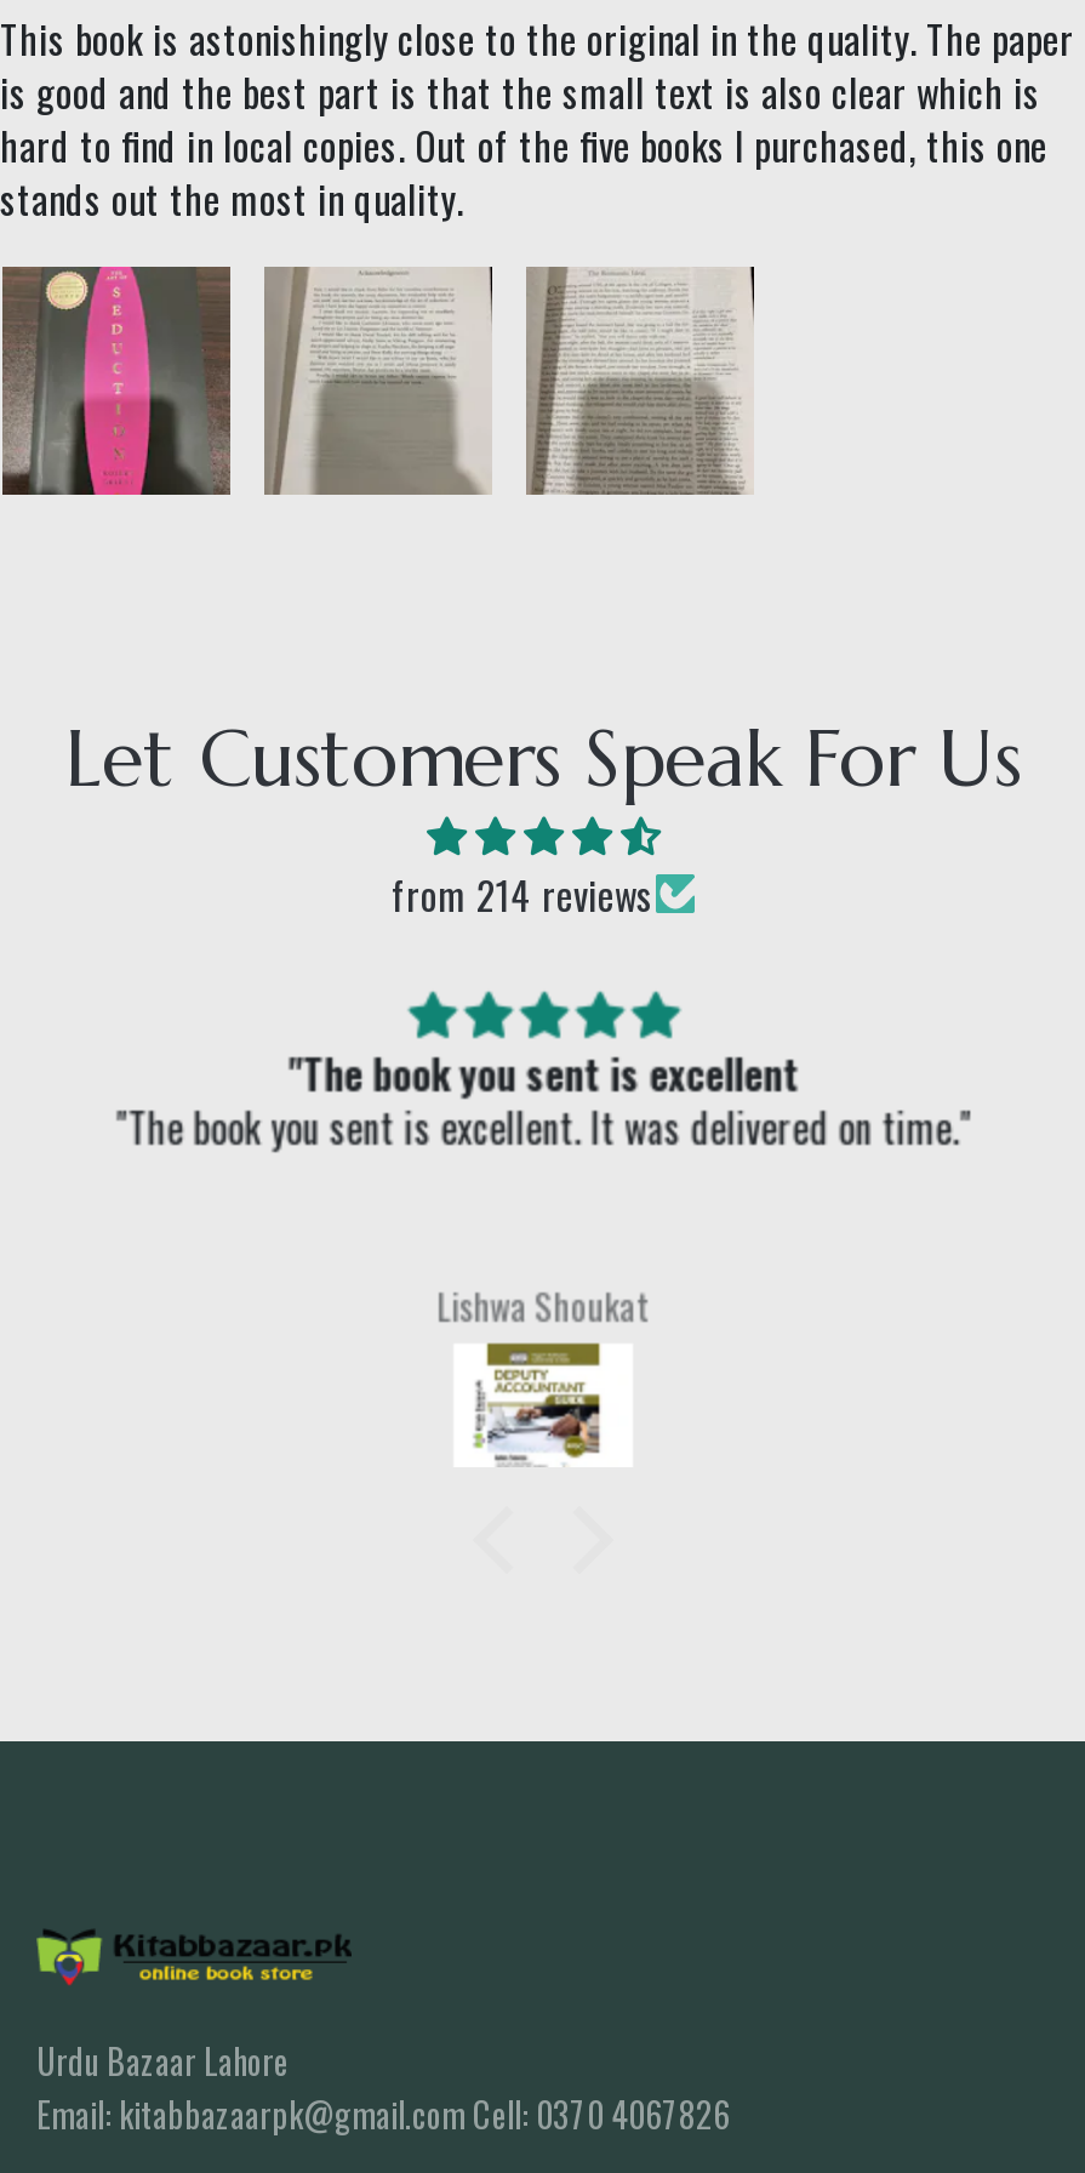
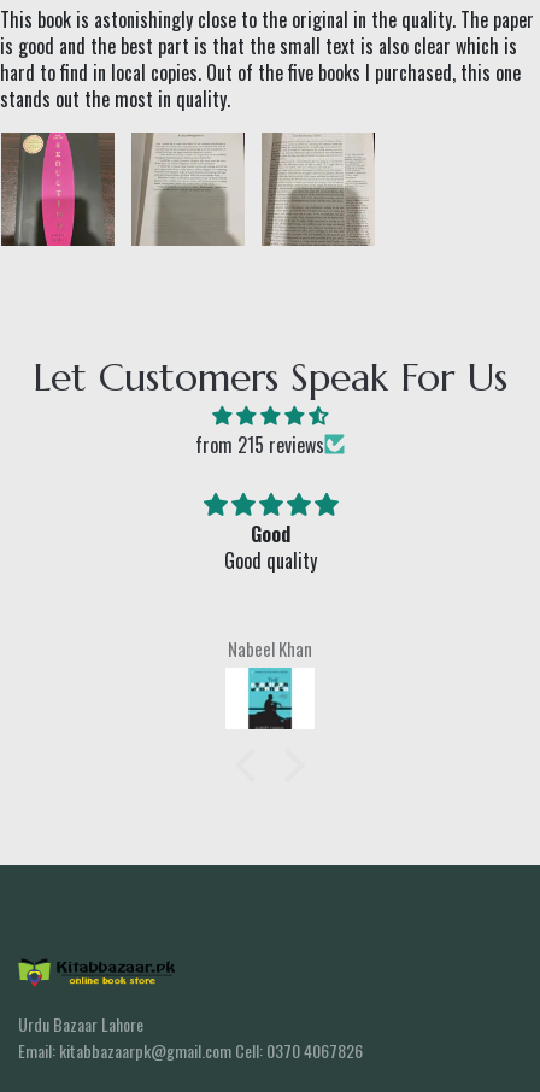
[392,865,653,923] from 214 reviews -> [195,430,324,459] from 215 reviews
[115,1044,971,1156] "The book you sent is excellent | "The book you sent is excellent. It was delivered on time." -> [224,519,316,574] Good | Good quality
[436,1281,650,1332] Lishwa Shoukat -> [228,637,312,662] Nabeel Khan
[473,1351,604,1467] [image] -> [236,671,299,730] [image]

